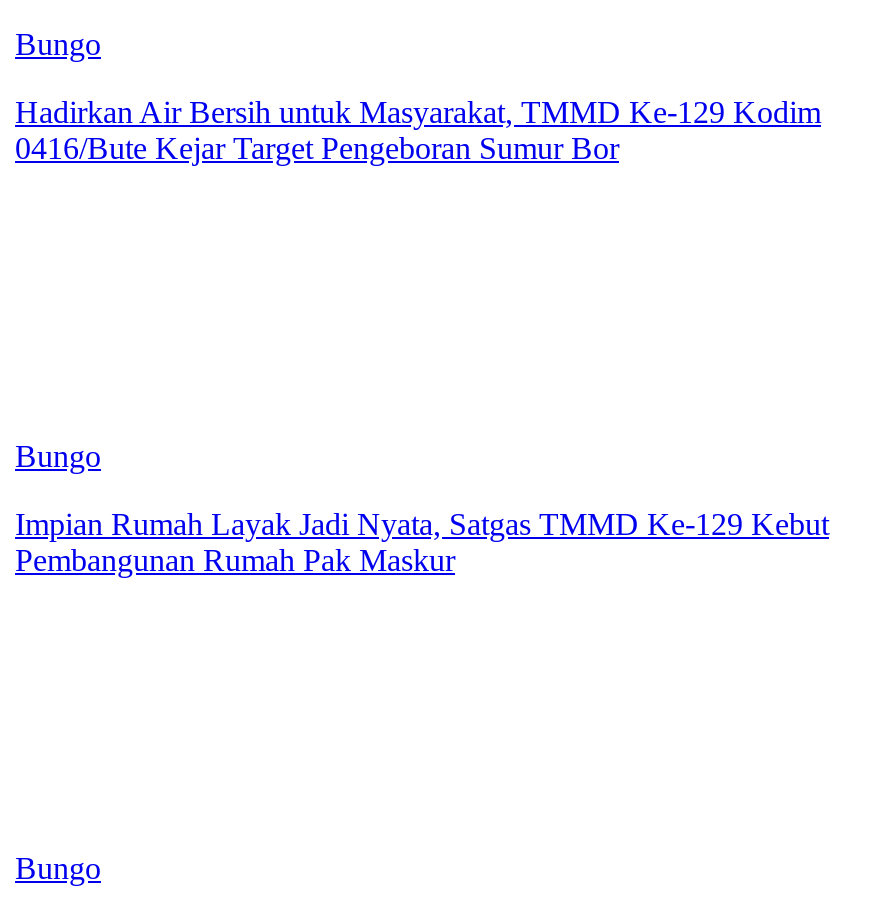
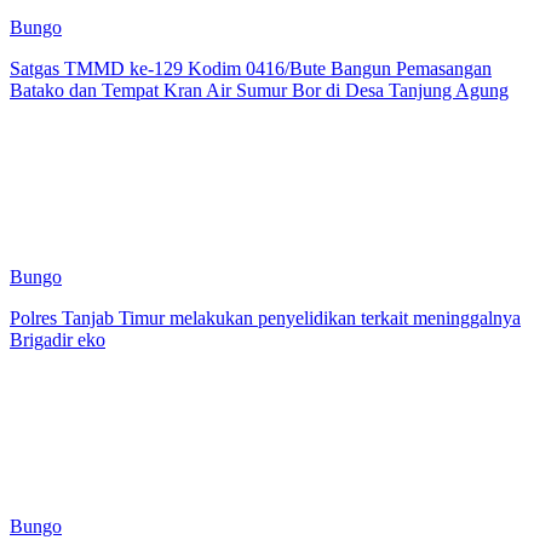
[15,95,821,165] Hadirkan Air Bersih untuk Masyarakat, TMMD Ke-129 Kodim | 0416/Bute Kejar Target Pengeboran Sumur Bor -> [10,58,509,100] Satgas TMMD ke-129 Kodim 0416/Bute Bangun Pemasangan | Batako dan Tempat Kran Air Sumur Bor di Desa Tanjung Agung
[15,507,829,577] Impian Rumah Layak Jadi Nyata, Satgas TMMD Ke-129 Kebut | Pembangunan Rumah Pak Maskur -> [10,307,521,350] Polres Tanjab Timur melakukan penyelidikan terkait meninggalnya | Brigadir eko

